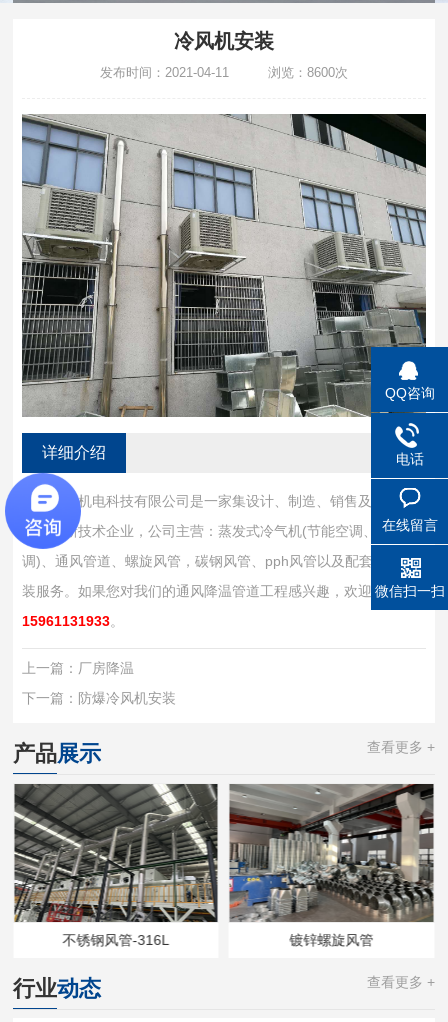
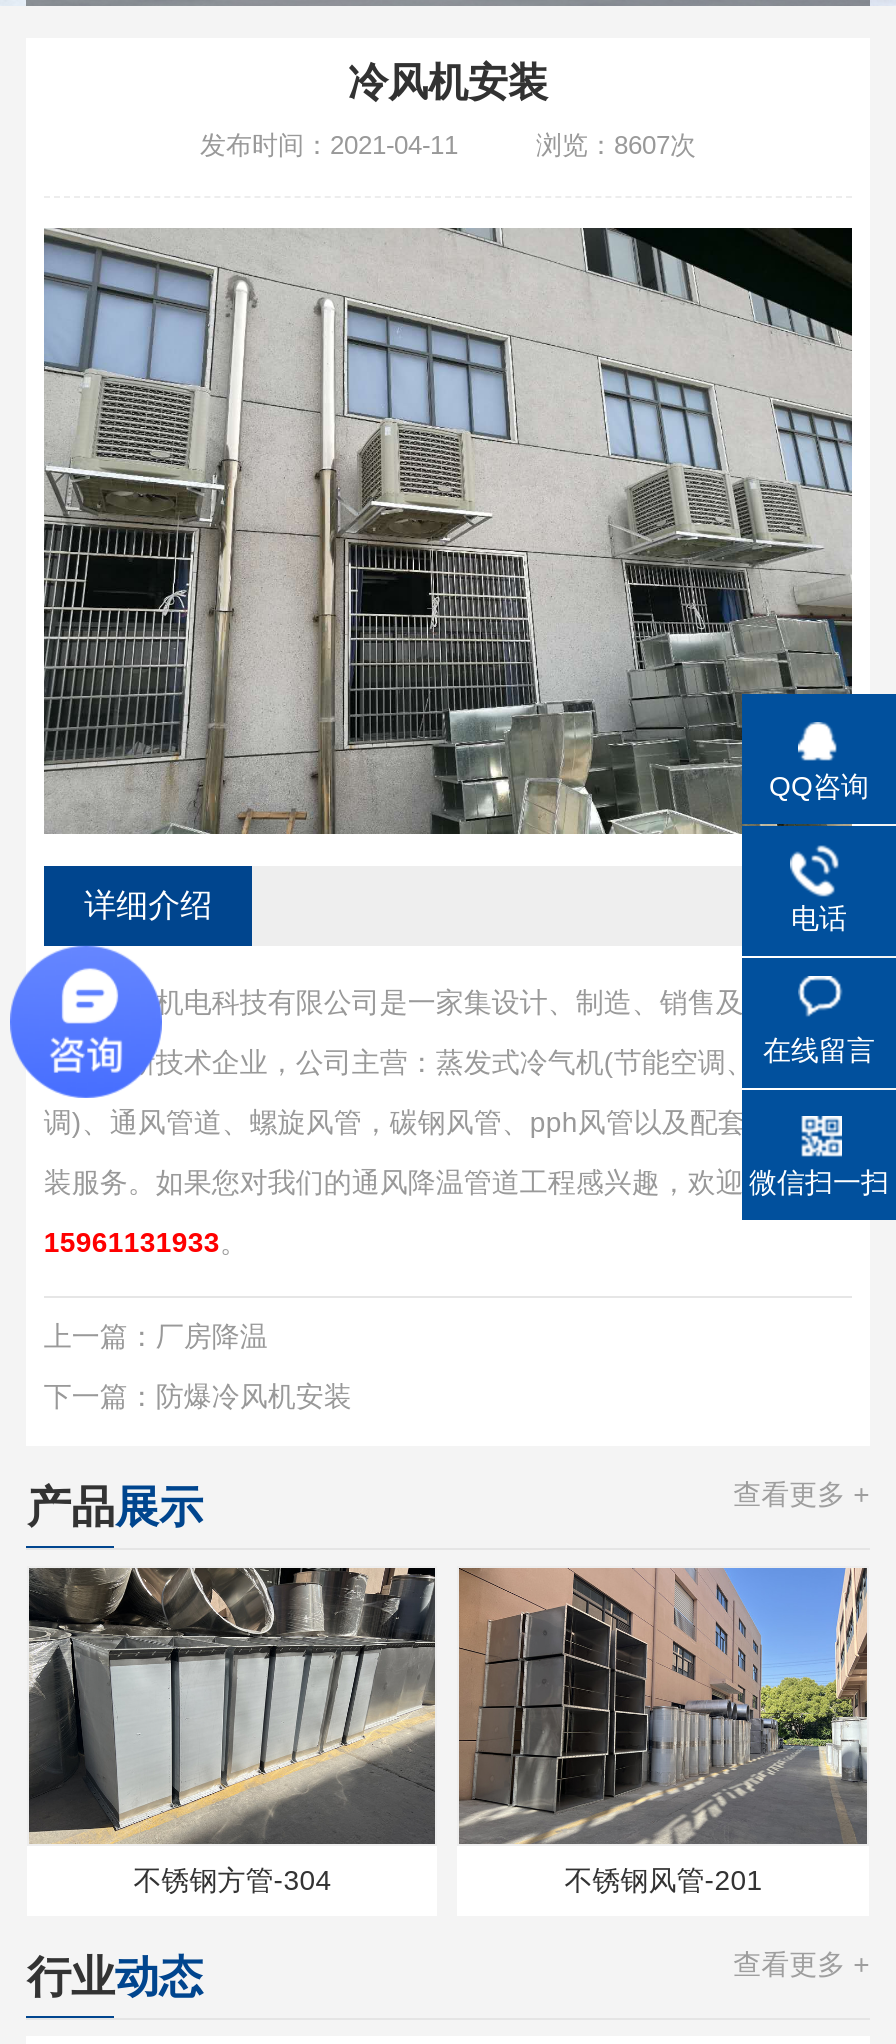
[100,65,348,80] 发布时间：2021-04-11 浏览：8600次 -> [200,130,696,160] 发布时间：2021-04-11 浏览：8607次
[14,783,374,948] [image] | 不锈钢风管-316L | 镀锌螺旋风管 -> [28,1566,762,1897] [image] | 不锈钢方管-304 | 不锈钢风管-201
[229,783,435,922] [image] -> [458,1566,868,1844] [image]

